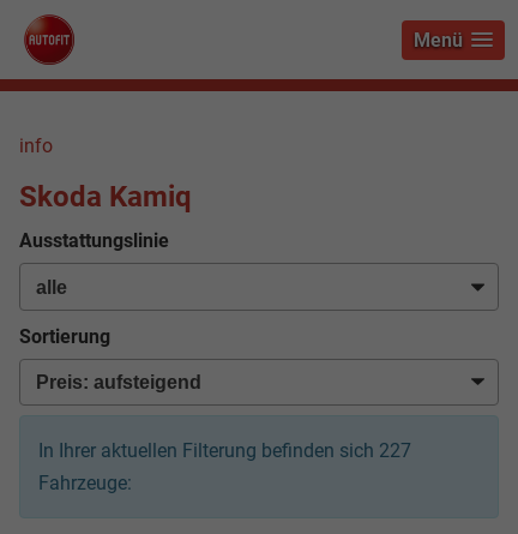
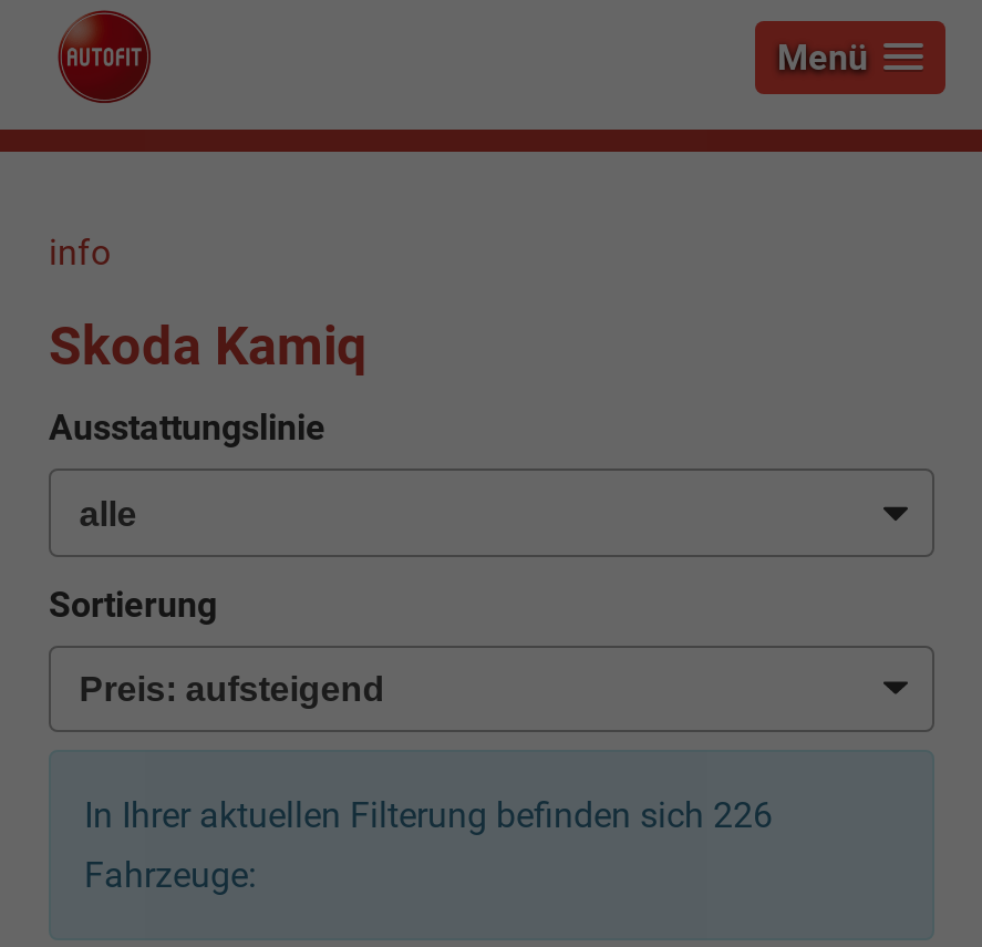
[38,439,411,462] In Ihrer aktuellen Filterung befinden sich 227 -> [84,795,773,837] In Ihrer aktuellen Filterung befinden sich 226

